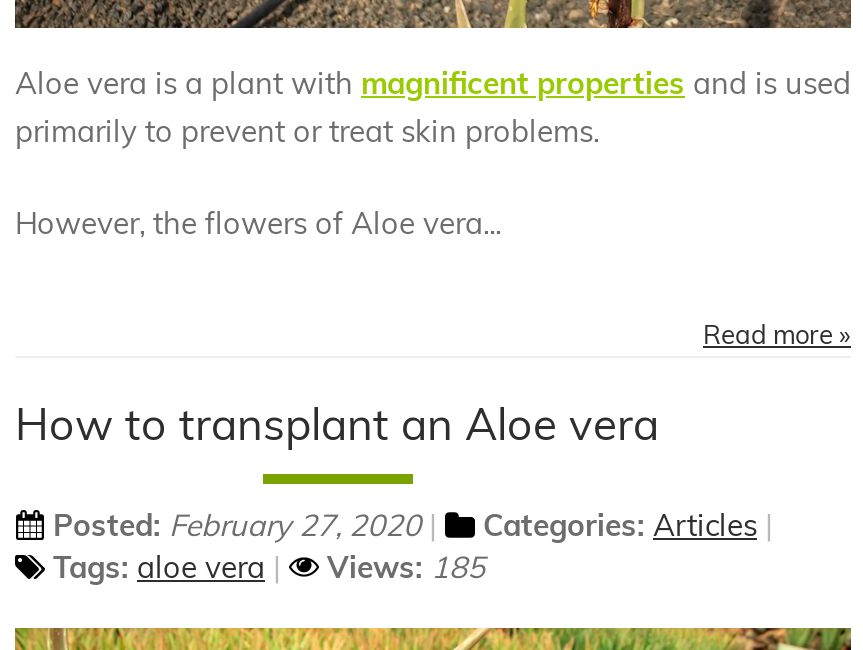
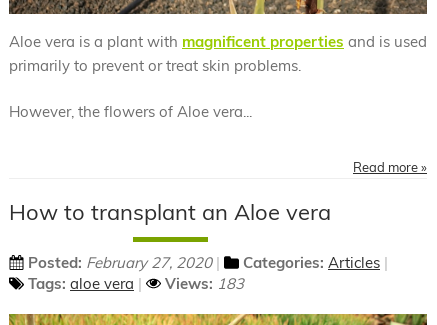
[53,548,485,586] Tags: aloe vera Views: 185 -> [28,274,244,293] Tags: aloe vera Views: 183

